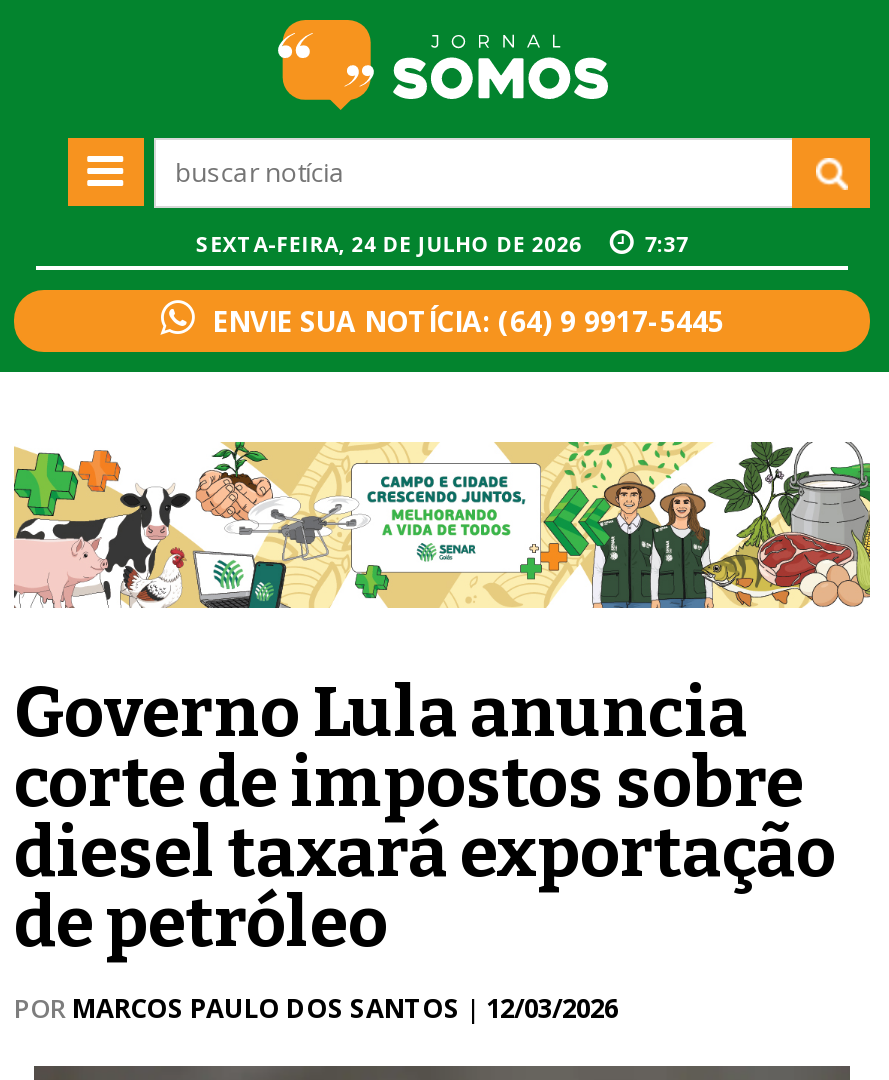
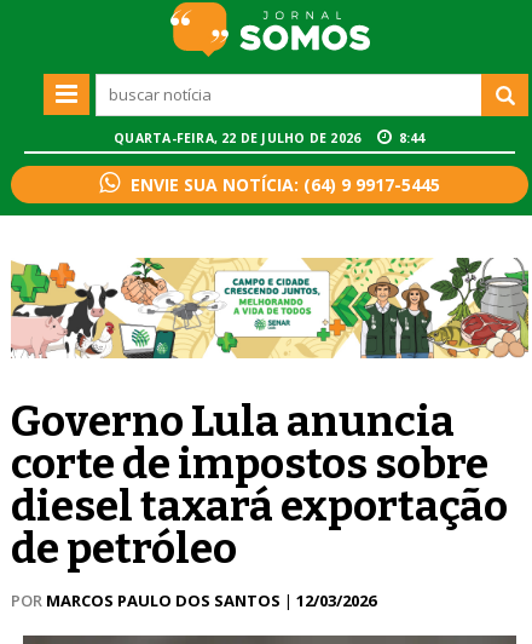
[196,231,588,259] SEXTA-FEIRA, 24 DE JULHO DE 2026 -> [114,130,364,147] QUARTA-FEIRA, 22 DE JULHO DE 2026
[645,231,688,259] 7:37 -> [399,130,425,147] 8:44

